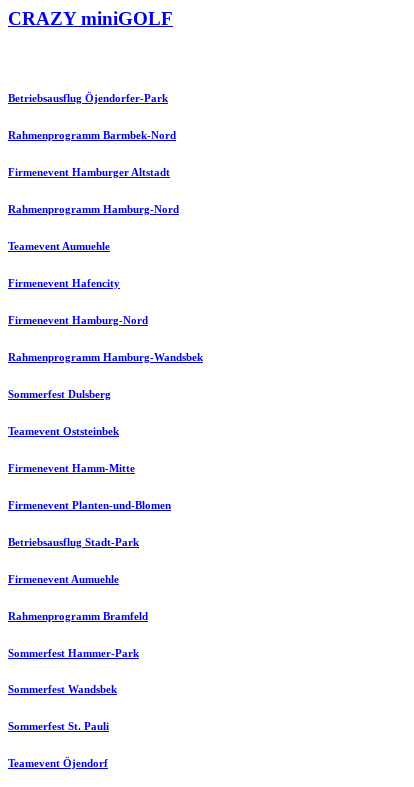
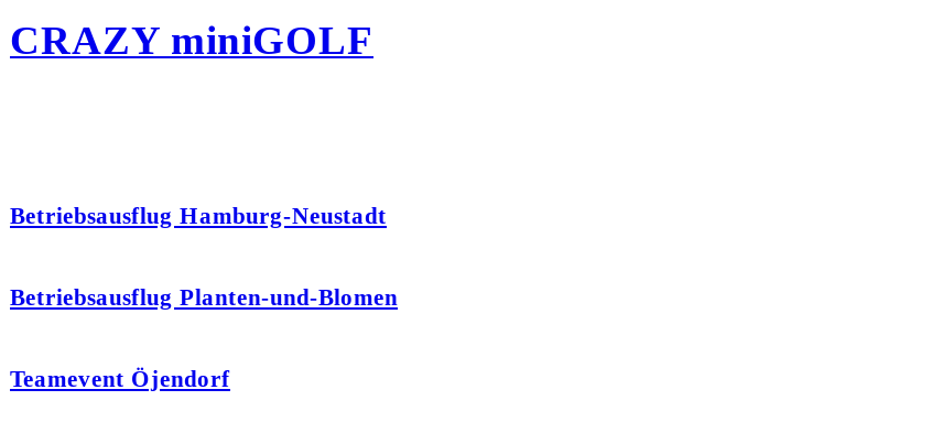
[8,92,203,732] Betriebsausflug Öjendorfer-Park | Rahmenprogramm Barmbek-Nord | Firmenevent Hamburger Altstadt | Rahmenprogramm Hamburg-Nord | Teamevent Aumuehle | Firmenevent Hafencity | Firmenevent Hamburg-Nord | Rahmenprogramm Hamburg-Wandsbek | Sommerfest Dulsberg | Teamevent Oststeinbek | Firmenevent Hamm-Mitte | Firmenevent Planten-und-Blomen | Betriebsausflug Stadt-Park | Firmenevent Aumuehle | Rahmenprogramm Bramfeld | Sommerfest Hammer-Park | Sommerfest Wandsbek | Sommerfest St. Pauli -> [10,202,398,310] Betriebsausflug Hamburg-Neustadt | Betriebsausflug Planten-und-Blomen

